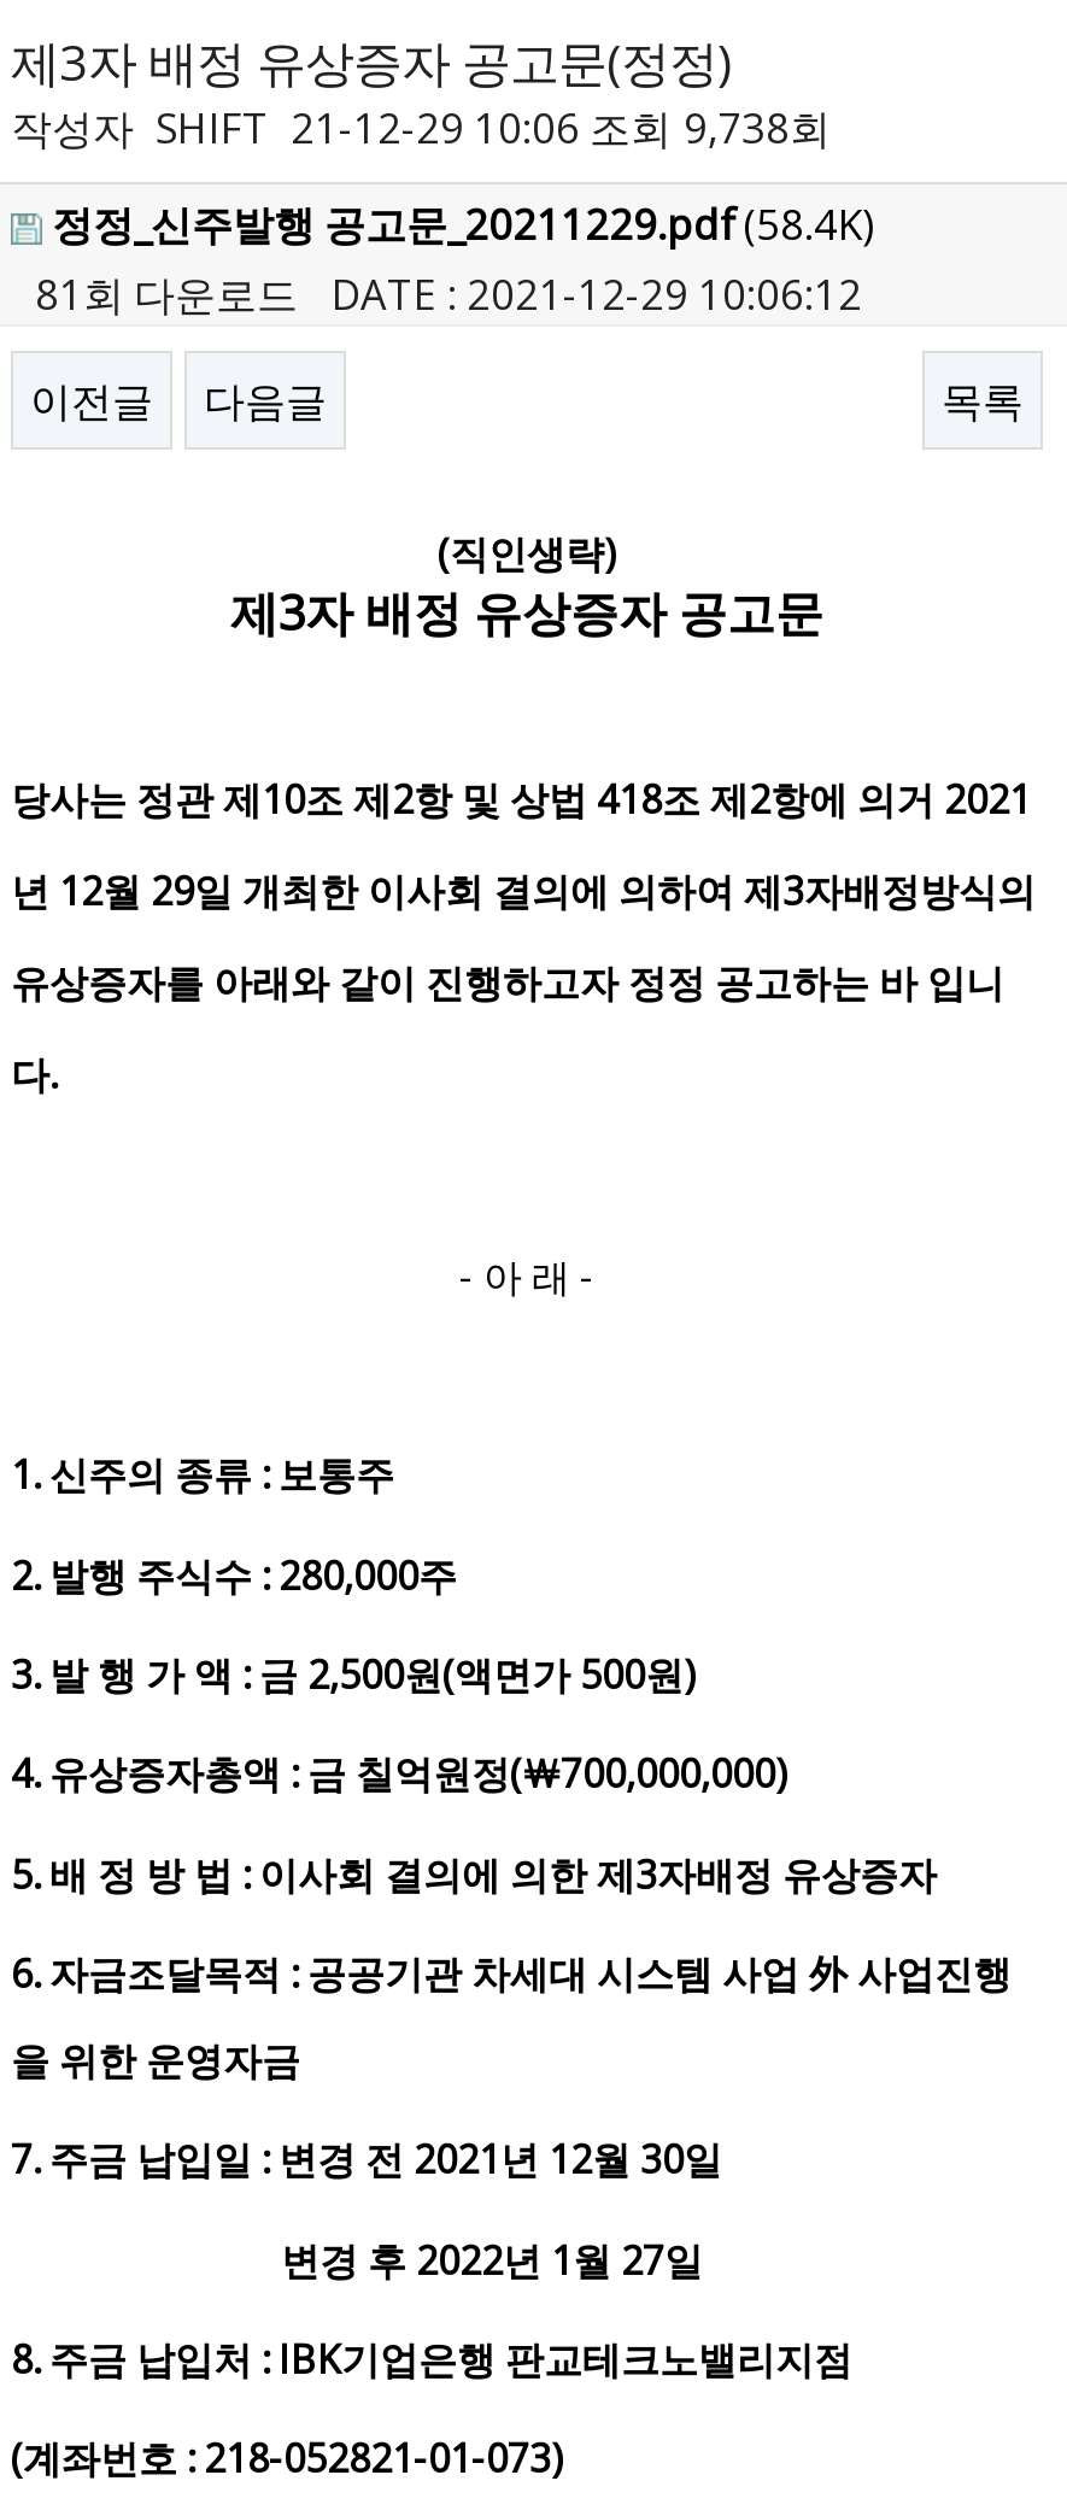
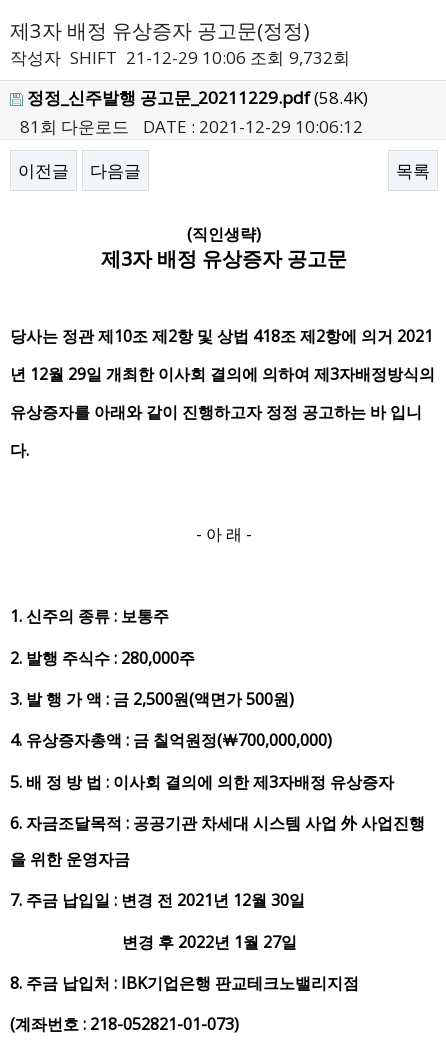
[11,100,831,156] 작성자 SHIFT 21-12-29 10:06 조회 9,738회 -> [10,46,350,69] 작성자 SHIFT 21-12-29 10:06 조회 9,732회

